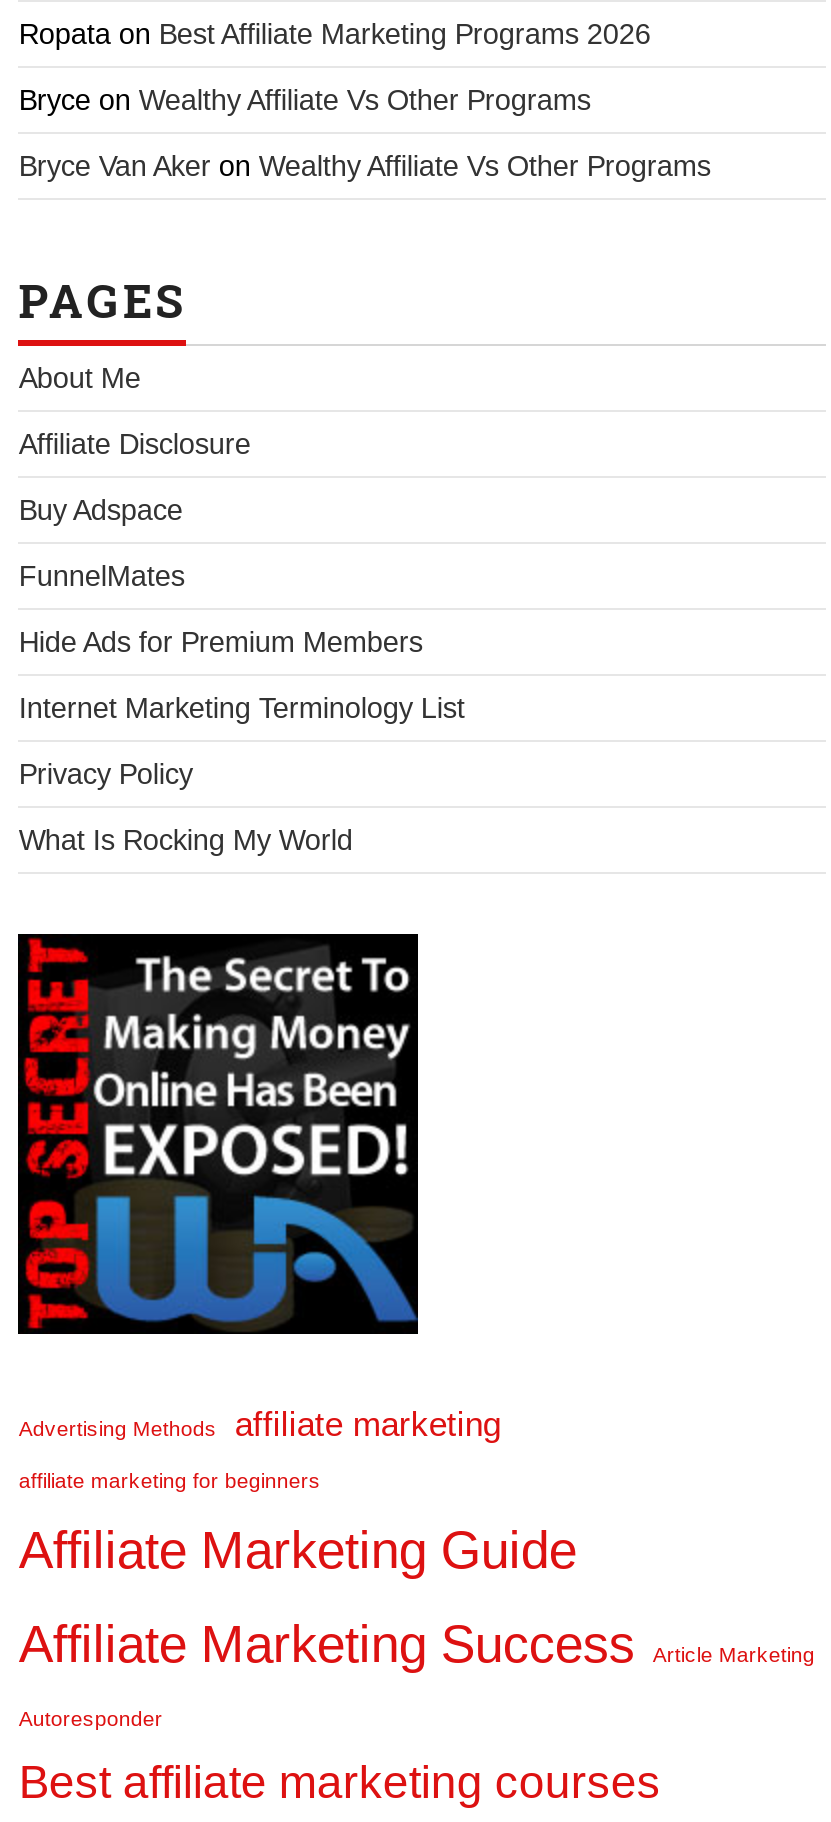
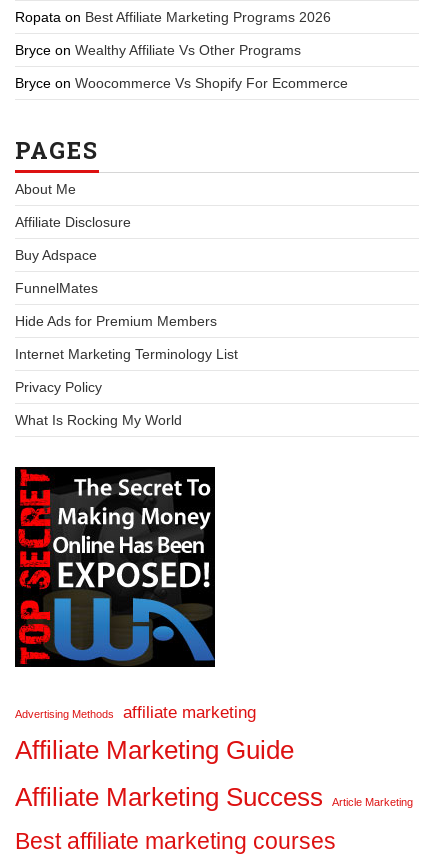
[19,150,711,182] Bryce Van Aker on Wealthy Affiliate Vs Other Programs -> [15,75,348,91] Bryce on Woocommerce Vs Shopify For Ecommerce
[19,1468,321,1492] affiliate marketing for beginners -> none
[19,1706,163,1730] Autoresponder -> none

